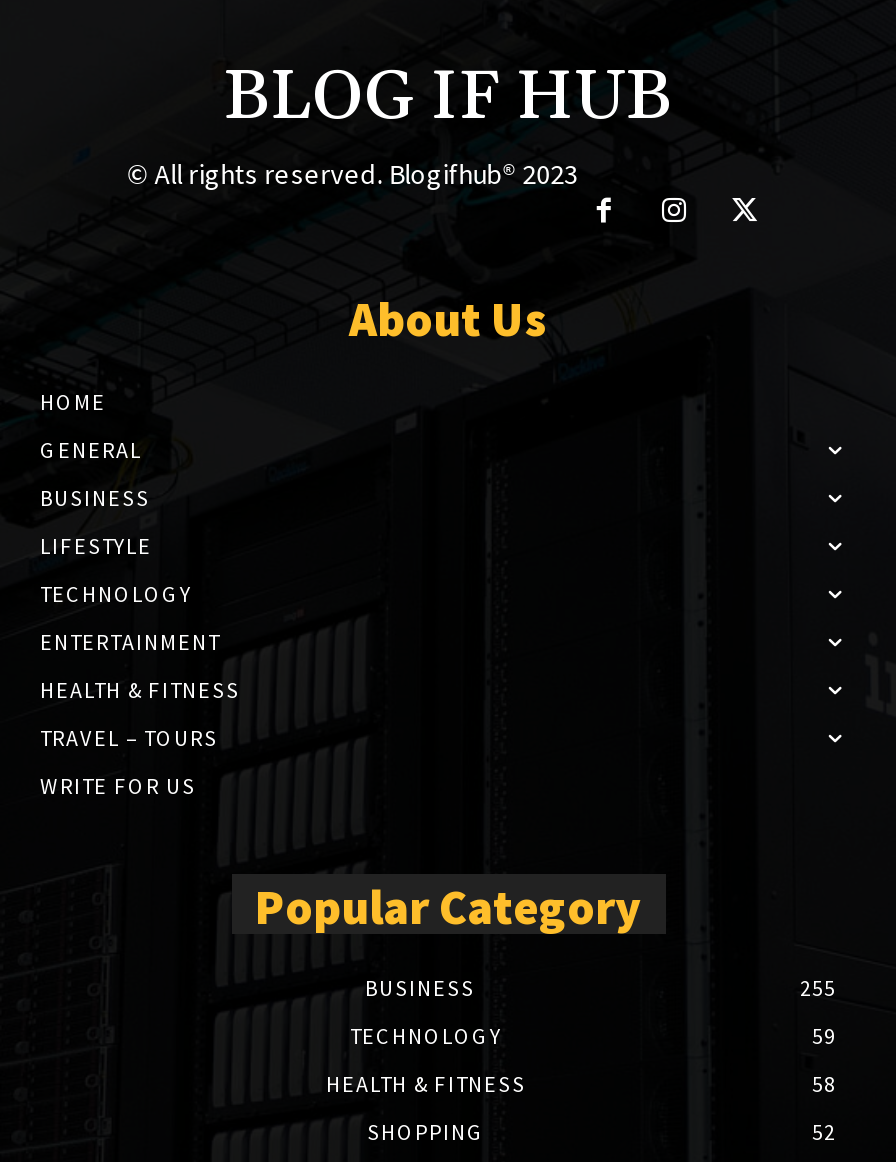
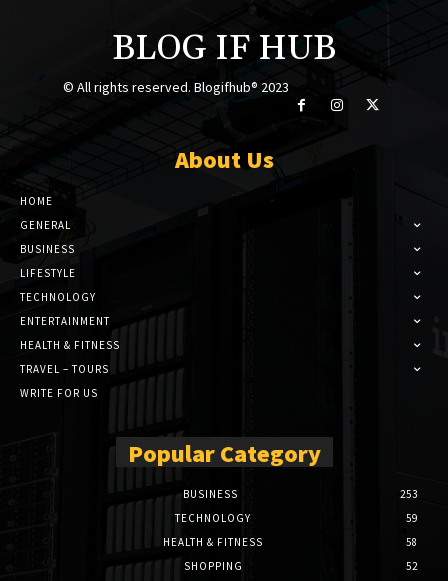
[800,975,836,1003] 255 -> [400,487,418,501] 253

